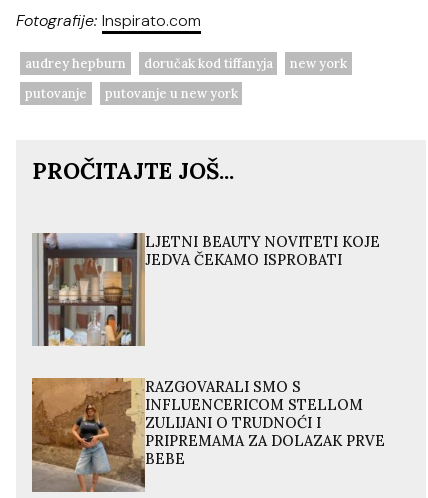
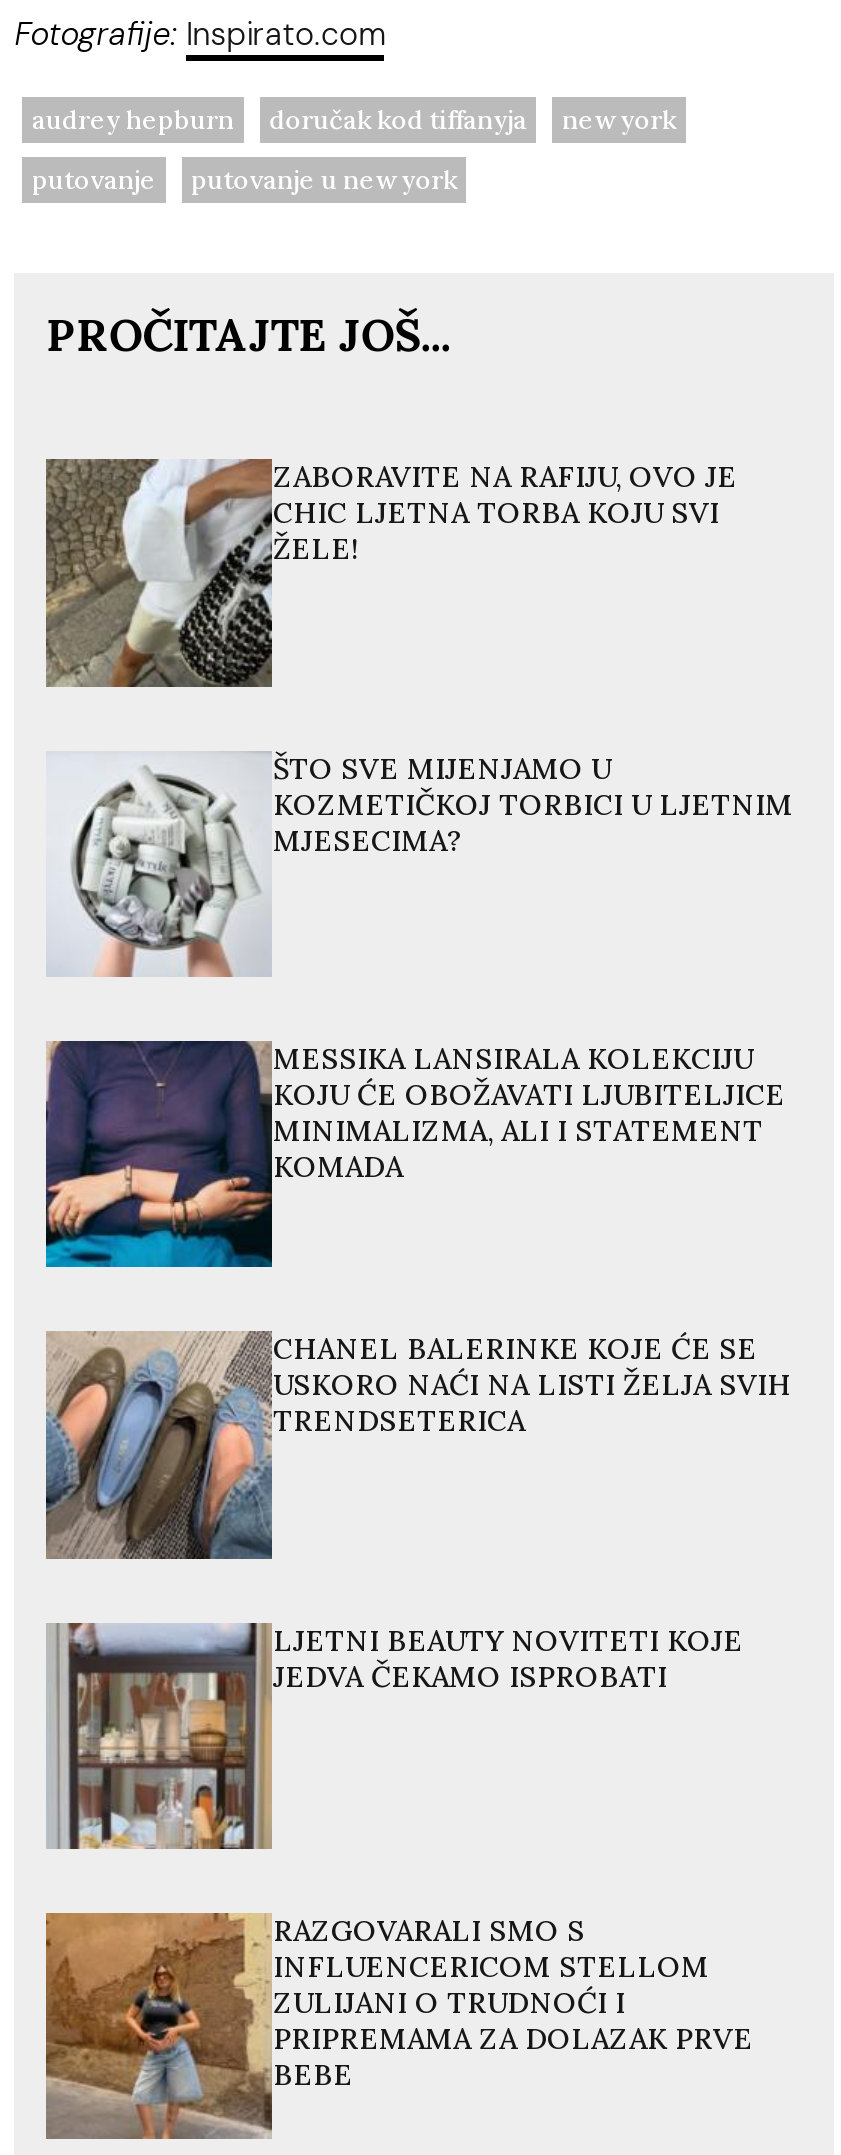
none -> [44,1038,785,1270] [image] | MESSIKA LANSIRALA KOLEKCIJU | KOJU ĆE OBOŽAVATI LJUBITELJICE | MINIMALIZMA, ALI I STATEMENT | KOMADA
none -> [44,1330,791,1562] [image] | CHANEL BALERINKE KOJE ĆE SE | USKORO NAĆI NA LISTI ŽELJA SVIH | TRENDSETERICA
none -> [46,458,737,688] [image] | ZABORAVITE NA RAFIJU, OVO JE | CHIC LJETNA TORBA KOJU SVI | ŽELE!
none -> [46,750,793,978] [image] | ŠTO SVE MIJENJAMO U | KOZMETIČKOJ TORBICI U LJETNIM | MJESECIMA?

